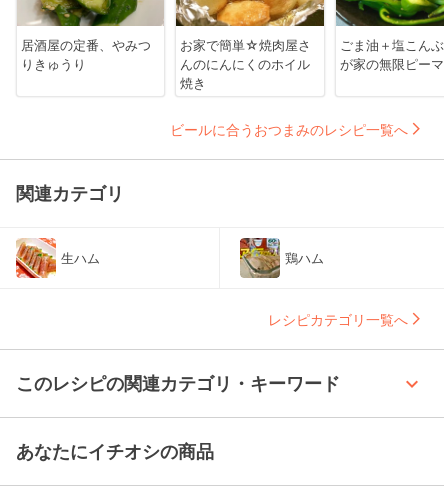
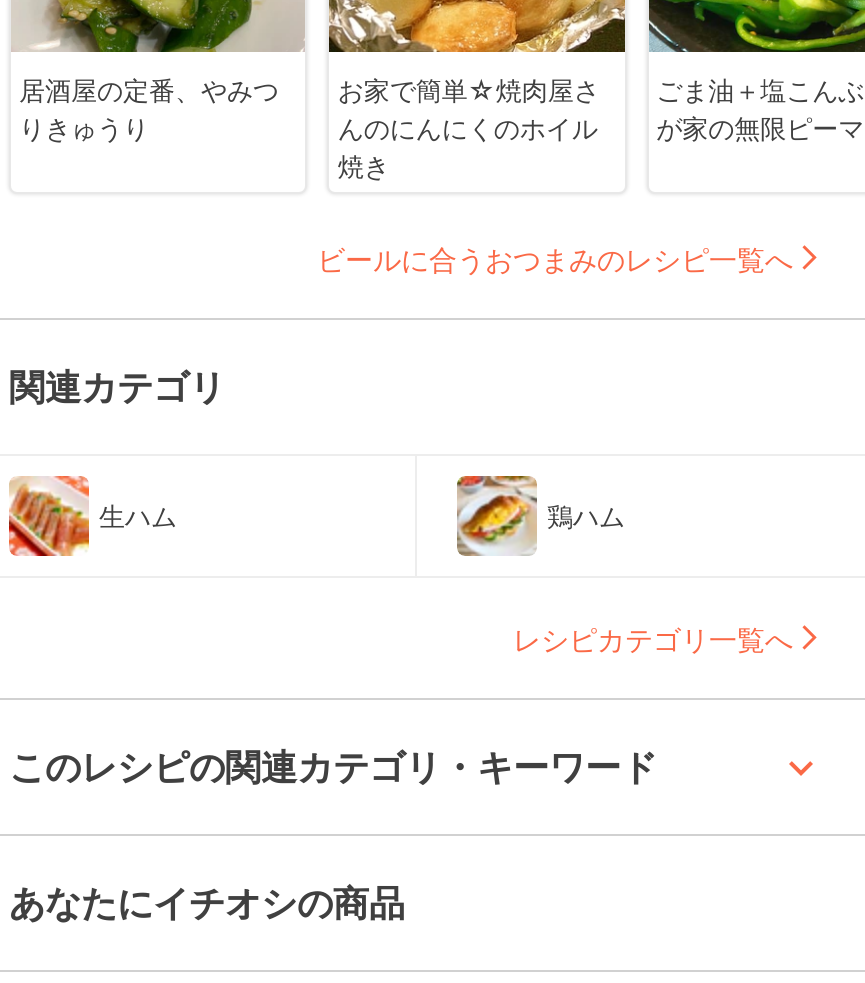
[239,237,280,279] [image] -> [457,474,537,556] [image]

